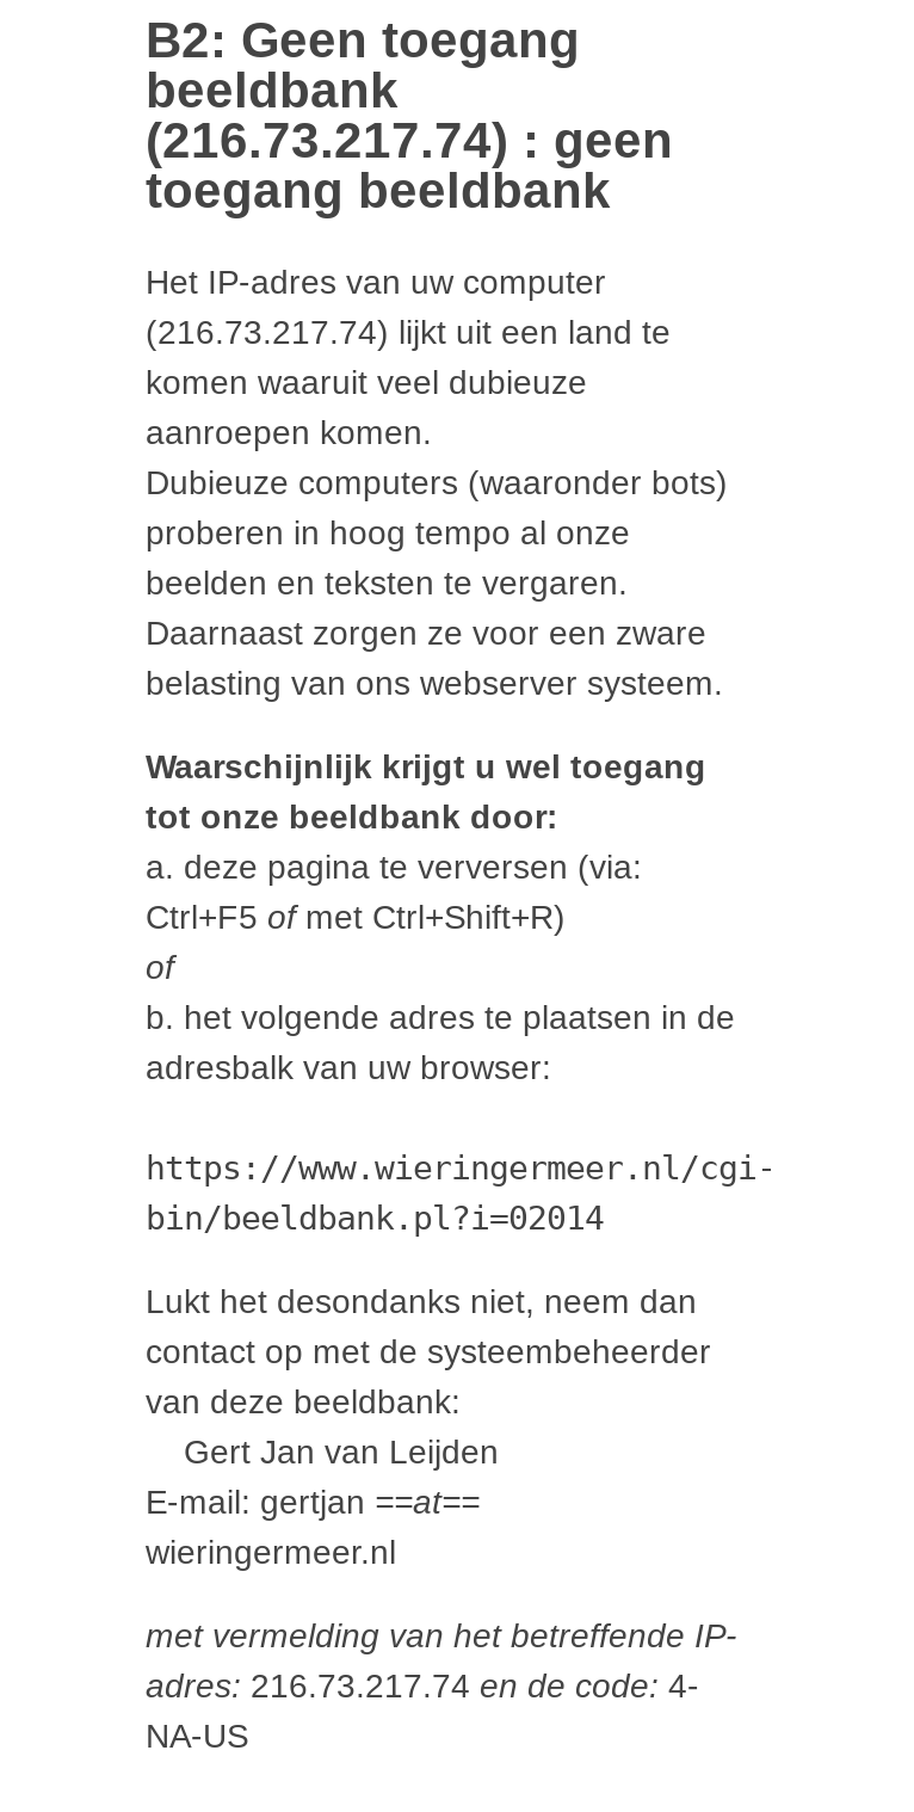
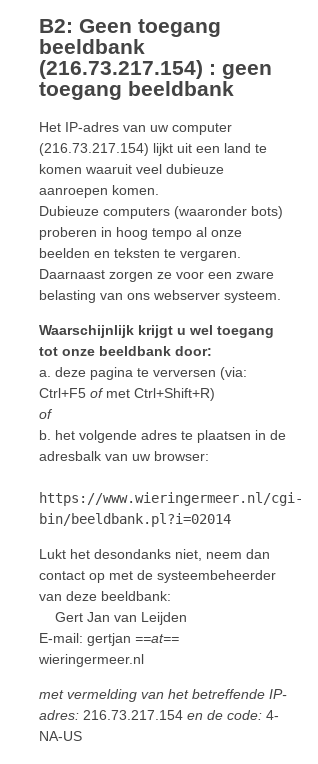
[146,113,673,168] (216.73.217.74) : geen -> [39,56,272,79] (216.73.217.154) : geen
[146,312,671,350] (216.73.217.74) lijkt uit een land te -> [39,140,267,156] (216.73.217.154) lijkt uit een land te
[146,1666,699,1704] adres: 216.73.217.74 en de code: 4- -> [39,707,279,723] adres: 216.73.217.154 en de code: 4-

